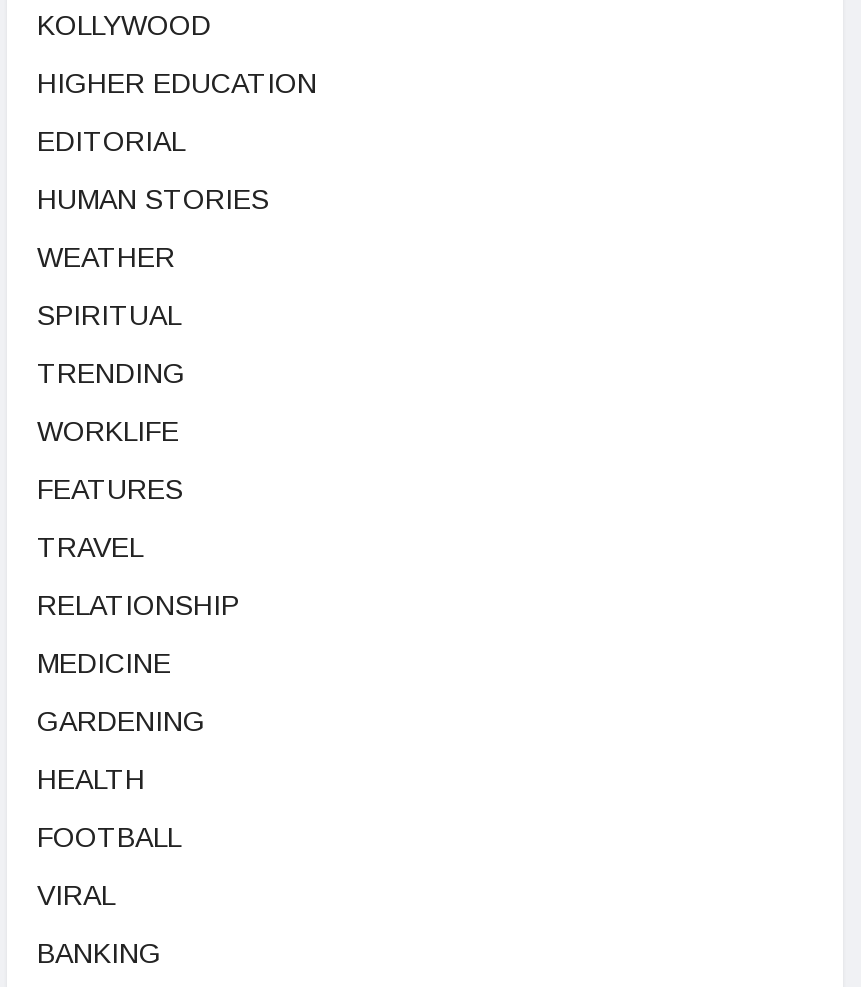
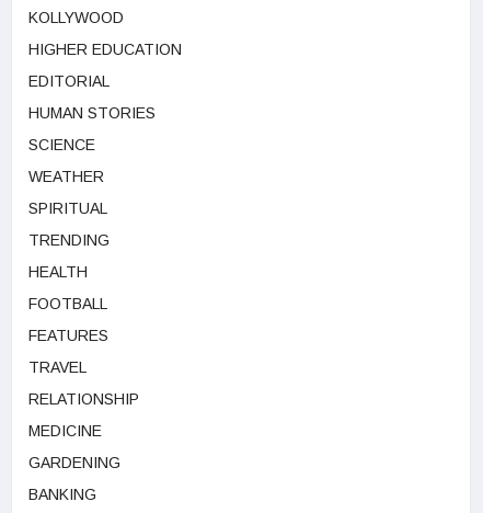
none -> [28,136,95,154] SCIENCE
moved [37,240,185,388] -> [28,168,110,249]: WEATHER | SPIRITUAL | TRENDING
[37,414,179,446] WORKLIFE -> none
moved [37,472,239,736] -> [28,327,139,472]: FEATURES | TRAVEL | RELATIONSHIP | MEDICINE | GARDENING
moved [37,762,181,852] -> [28,263,107,313]: HEALTH | FOOTBALL
[37,878,115,910] VIRAL -> none

